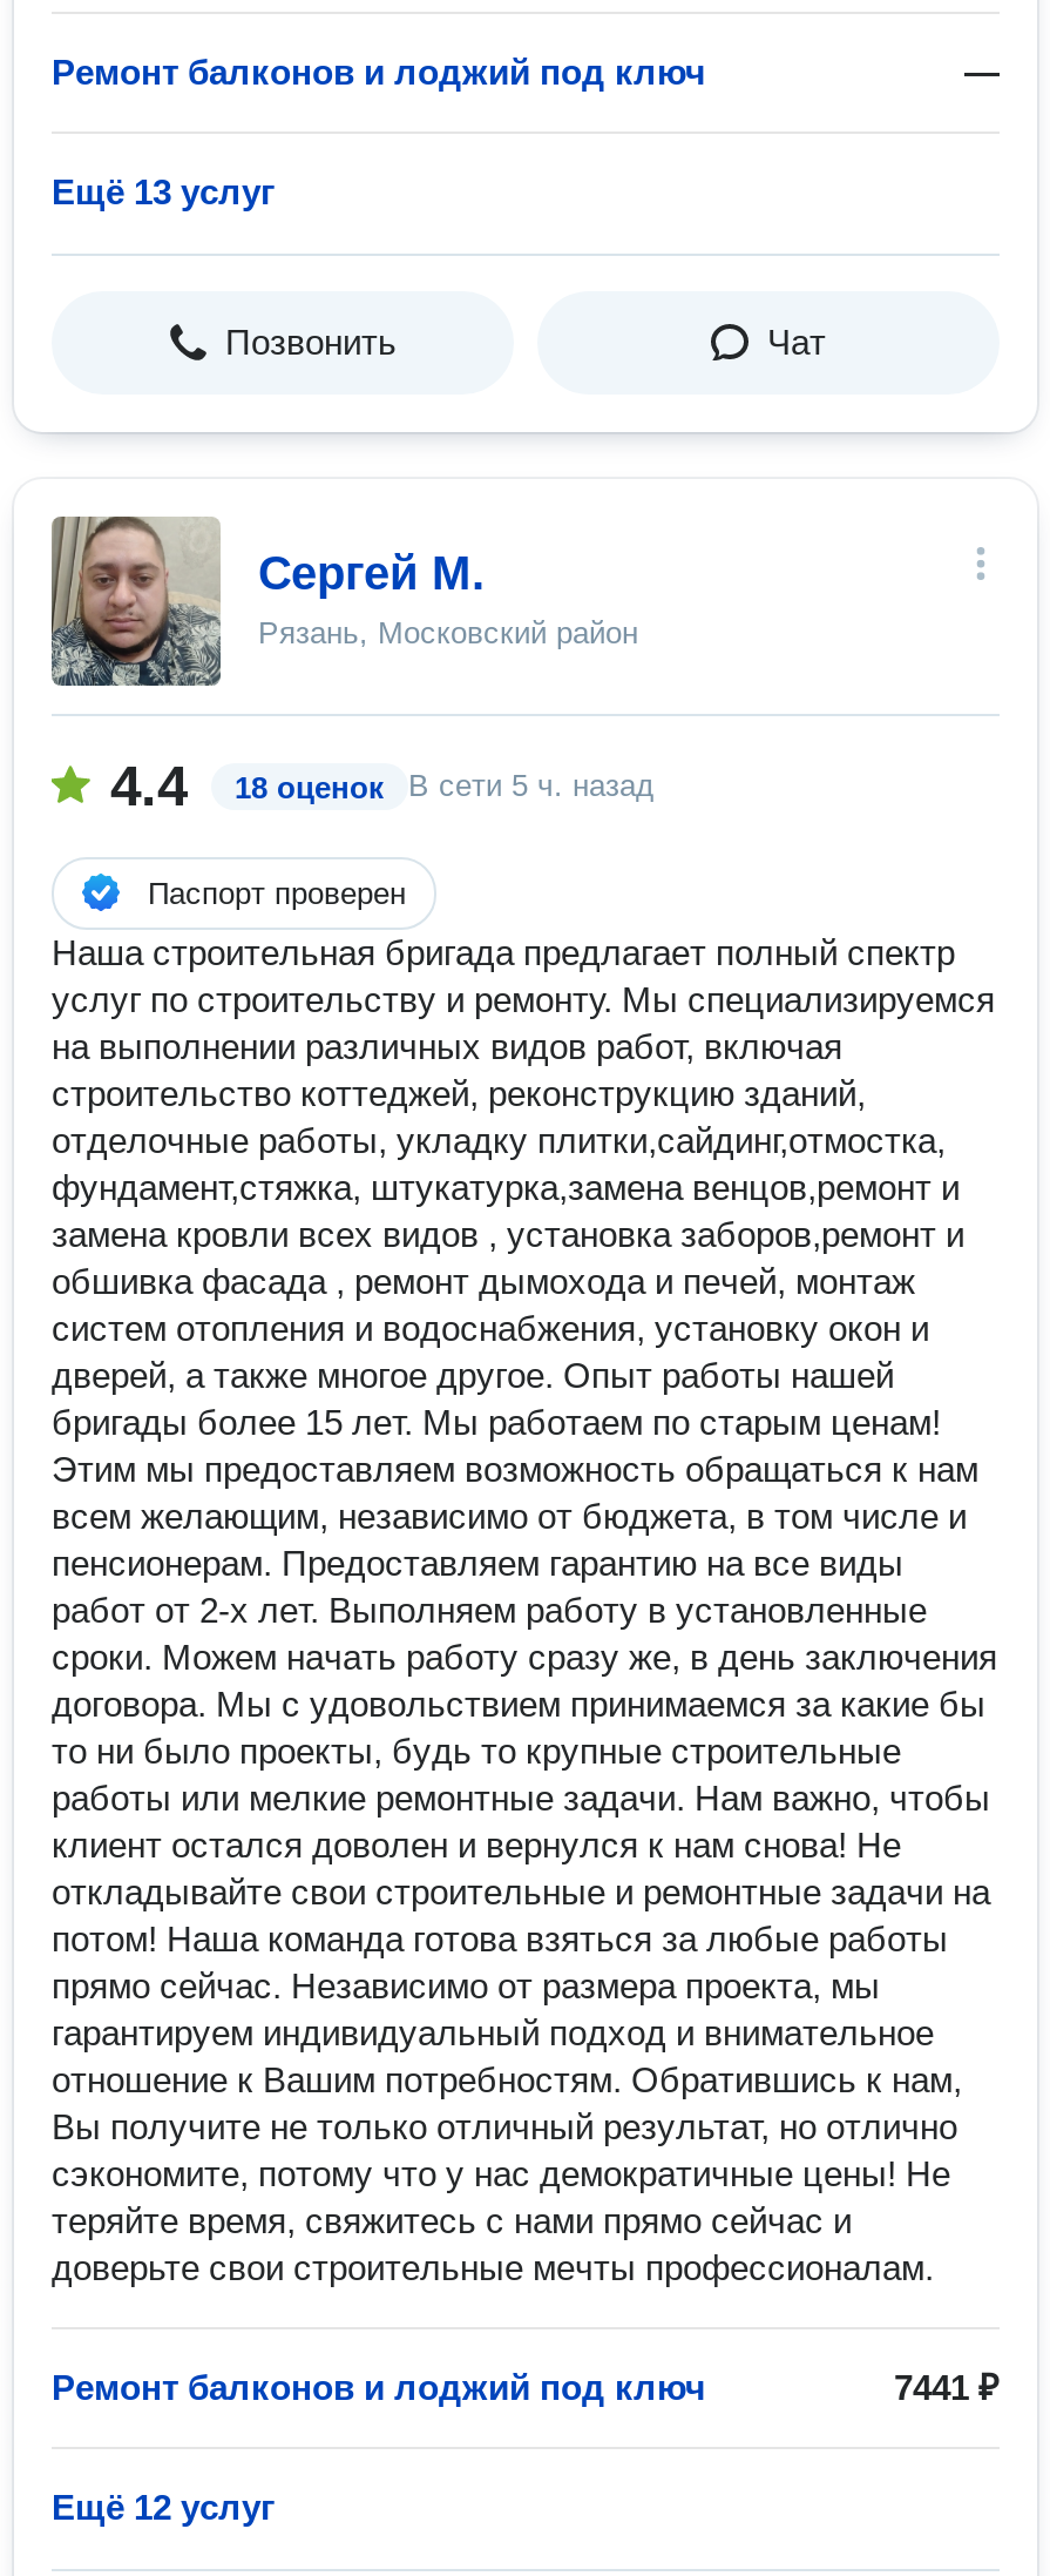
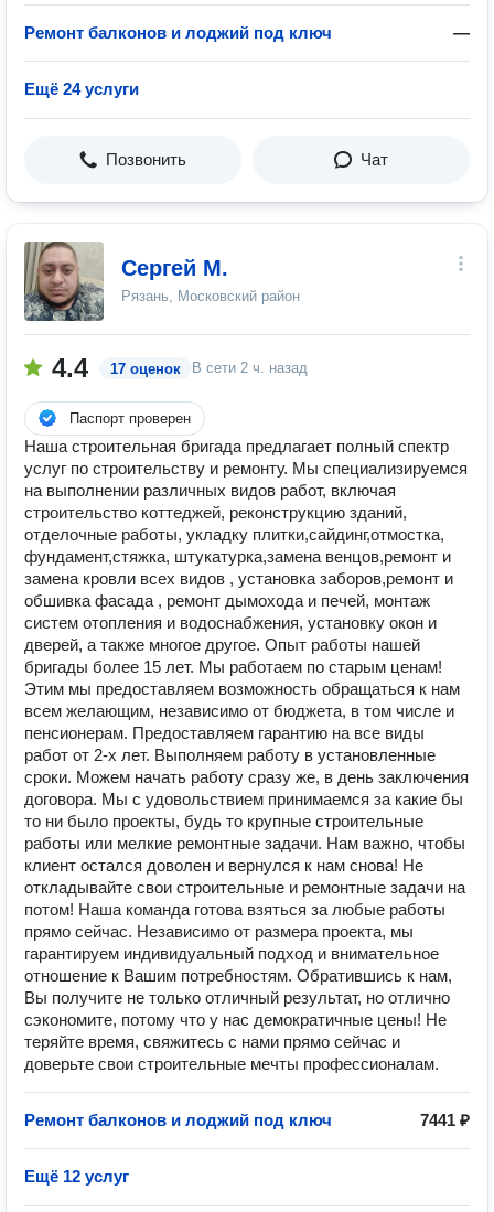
[52,171,275,211] Ещё 13 услуг -> [24,79,139,98] Ещё 24 услуги
[235,770,385,805] 18 оценок -> [110,361,181,377] 17 оценок
[408,768,655,803] В сети 5 ч. назад -> [192,360,308,376] В сети 2 ч. назад

